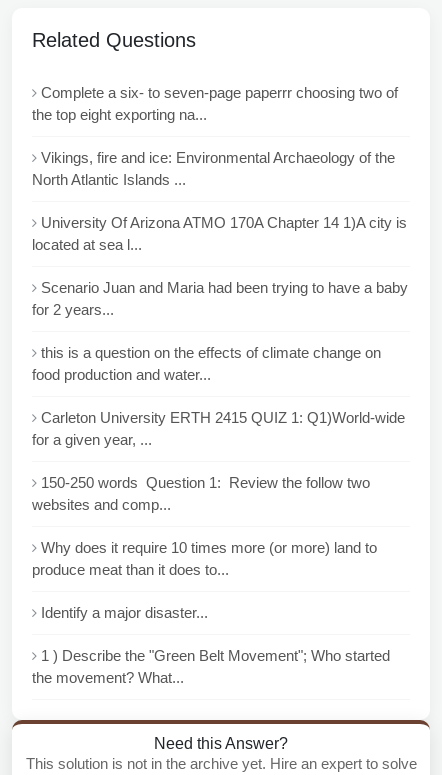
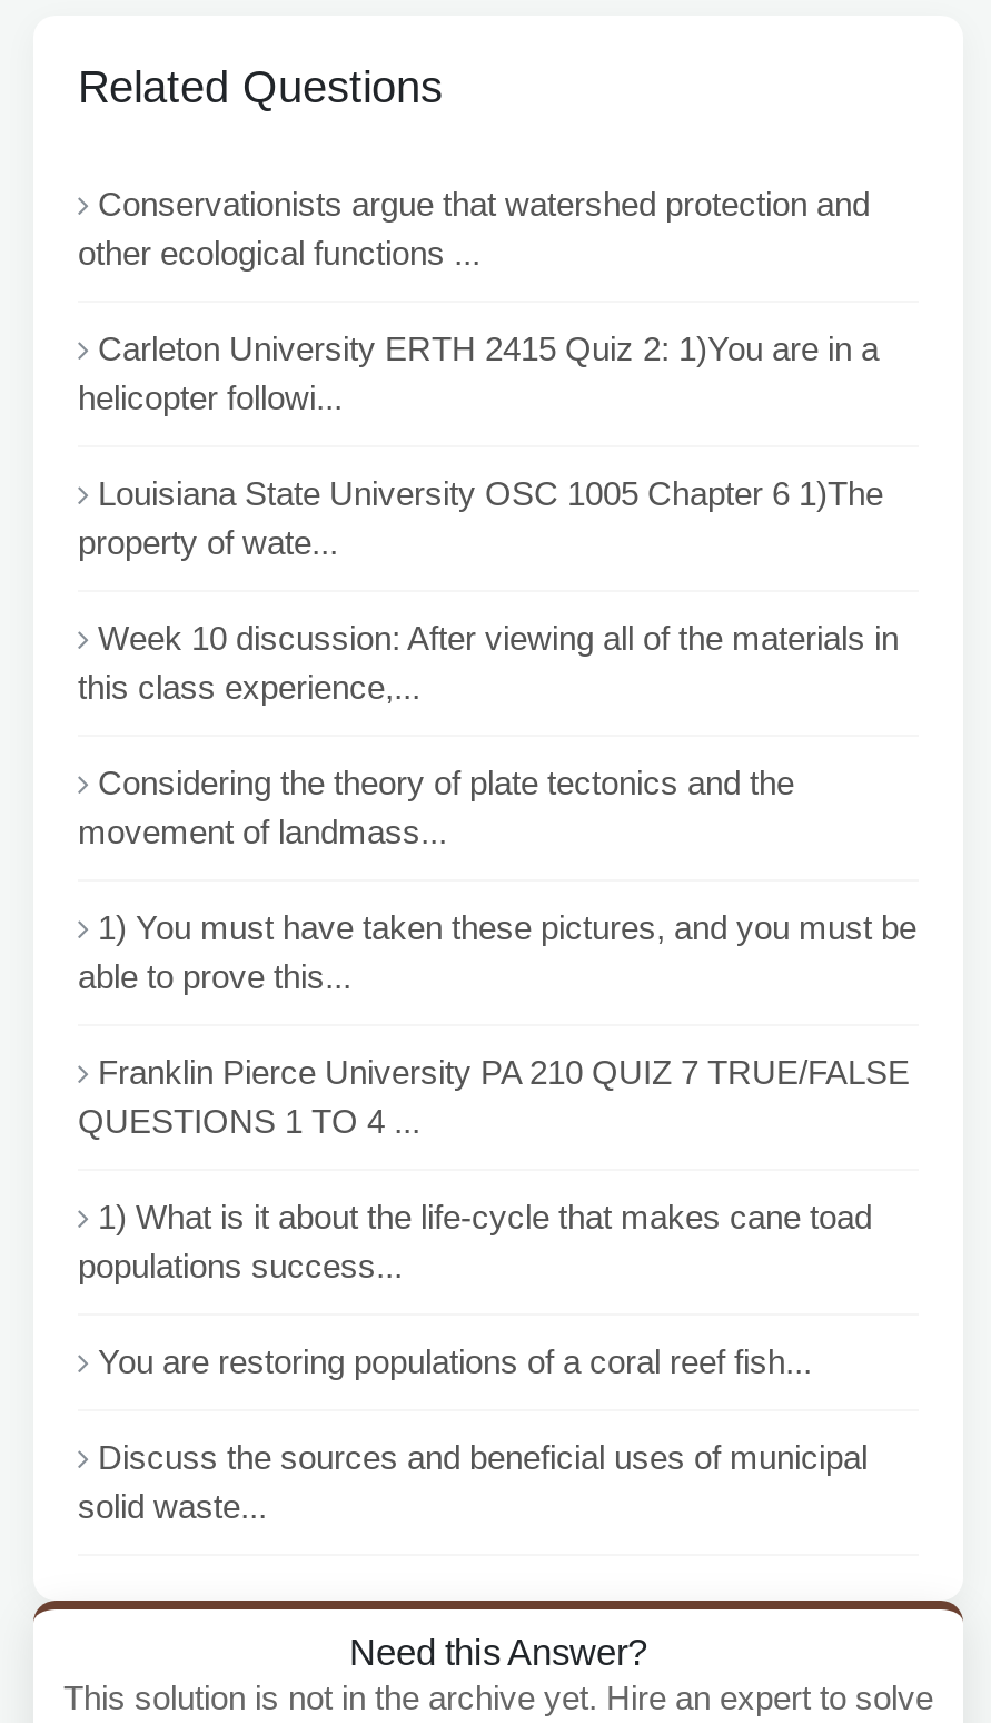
[32,84,398,123] Complete a six- to seven-page paperrr choosing two of | the top eight exporting na... -> [78,185,870,272] Conservationists argue that watershed protection and | other ecological functions ...
[32,149,395,188] Vikings, fire and ice: Environmental Archaeology of the | North Atlantic Islands ... -> [78,329,879,416] Carleton University ERTH 2415 Quiz 2: 1)You are in a | helicopter followi...
[32,214,407,253] University Of Arizona ATMO 170A Chapter 14 1)A city is | located at sea l... -> [78,474,883,561] Louisiana State University OSC 1005 Chapter 6 1)The | property of wate...
[32,279,408,318] Scenario Juan and Maria had been trying to have a baby | for 2 years... -> [78,619,899,706] Week 10 discussion: After viewing all of the materials in | this class experience,...
[32,344,381,383] this is a question on the effects of climate change on | food production and water... -> [78,764,794,850] Considering the theory of plate tectonics and the | movement of landmass...
[32,409,405,448] Carleton University ERTH 2415 QUIZ 1: Q1)World-wide | for a given year, ... -> [78,908,916,995] 1) You must have taken these pictures, and you must be | able to prove this...
[32,474,370,513] 150-250 words Question 1: Review the follow two | websites and comp... -> [78,1053,910,1140] Franklin Pierce University PA 210 QUIZ 7 TRUE/FALSE | QUESTIONS 1 TO 4 ...
[32,539,377,578] Why does it require 10 times more (or more) land to | produce meat than it does to... -> [78,1198,872,1284] 1) What is it about the life-cycle that makes cane toad | populations success...
[41,604,208,621] Identify a major disaster... -> [98,1342,812,1380] You are restoring populations of a coral reef fish...
[32,647,390,686] 1 ) Describe the "Green Belt Movement"; Who started | the movement? What... -> [78,1438,868,1525] Discuss the sources and beneficial uses of municipal | solid waste...

